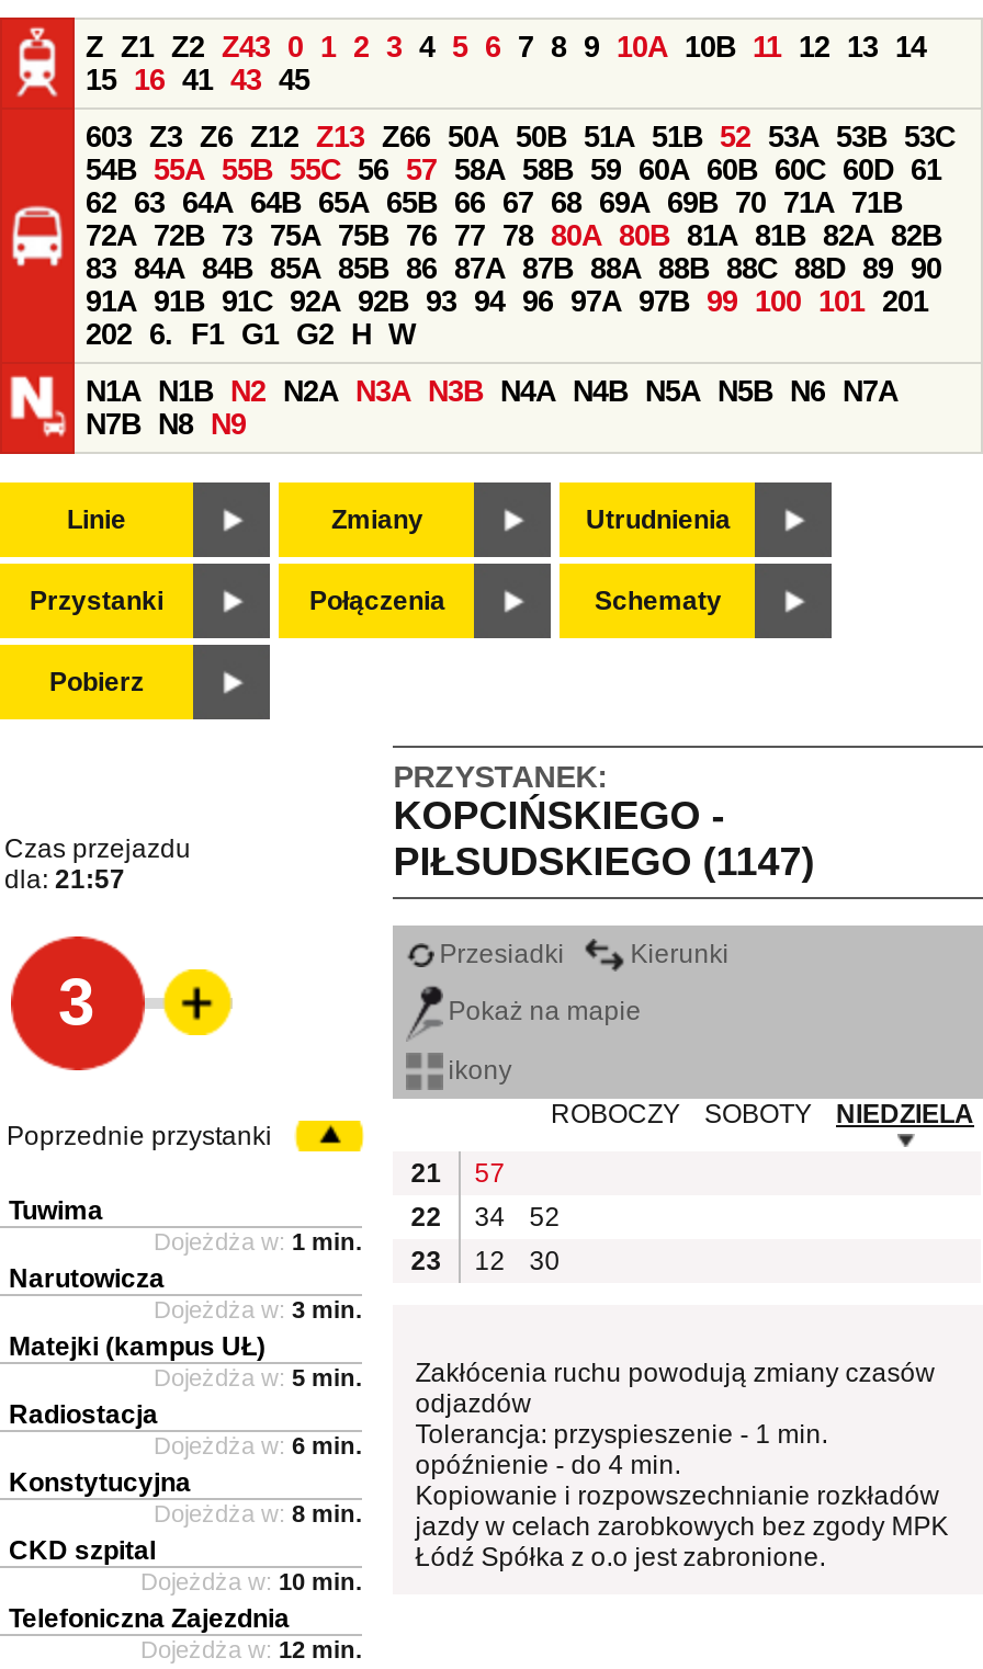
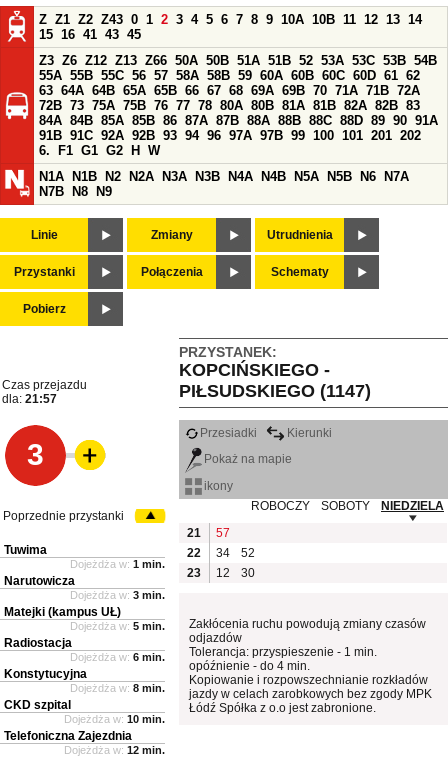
[86,121,954,351] 603 Z3 Z6 Z12 Z13 Z66 50A 50B 51A 51B 52 53A 53B 53C | 54B 55A 55B 55C 56 57 58A 58B 59 60A 60B 60C 60D 61 | 62 63 64A 64B 65A 65B 66 67 68 69A 69B 70 71A 71B | 72A 72B 73 75A 75B 76 77 78 80A 80B 81A 81B 82A 82B | 83 84A 84B 85A 85B 86 87A 87B 88A 88B 88C 88D 89 90 | 91A 91B 91C 92A 92B 93 94 96 97A 97B 99 100 101 201 | 202 6. F1 G1 G2 H W -> [39,53,438,158] Z3 Z6 Z12 Z13 Z66 50A 50B 51A 51B 52 53A 53C 53B 54B | 55A 55B 55C 56 57 58A 58B 59 60A 60B 60C 60D 61 62 | 63 64A 64B 65A 65B 66 67 68 69A 69B 70 71A 71B 72A | 72B 73 75A 75B 76 77 78 80A 80B 81A 81B 82A 82B 83 | 84A 84B 85A 85B 86 87A 87B 88A 88B 88C 88D 89 90 91A | 91B 91C 92A 92B 93 94 96 97A 97B 99 100 101 201 202 | 6. F1 G1 G2 H W

